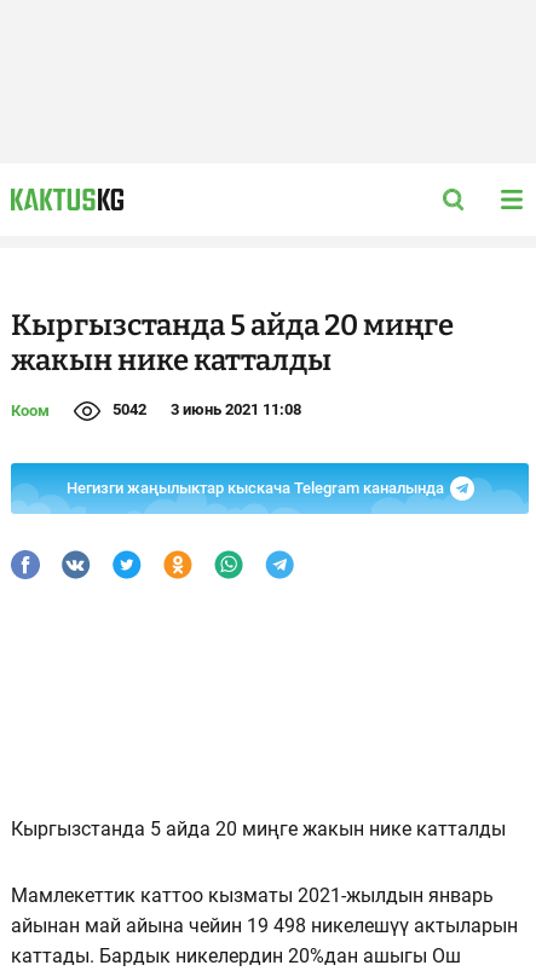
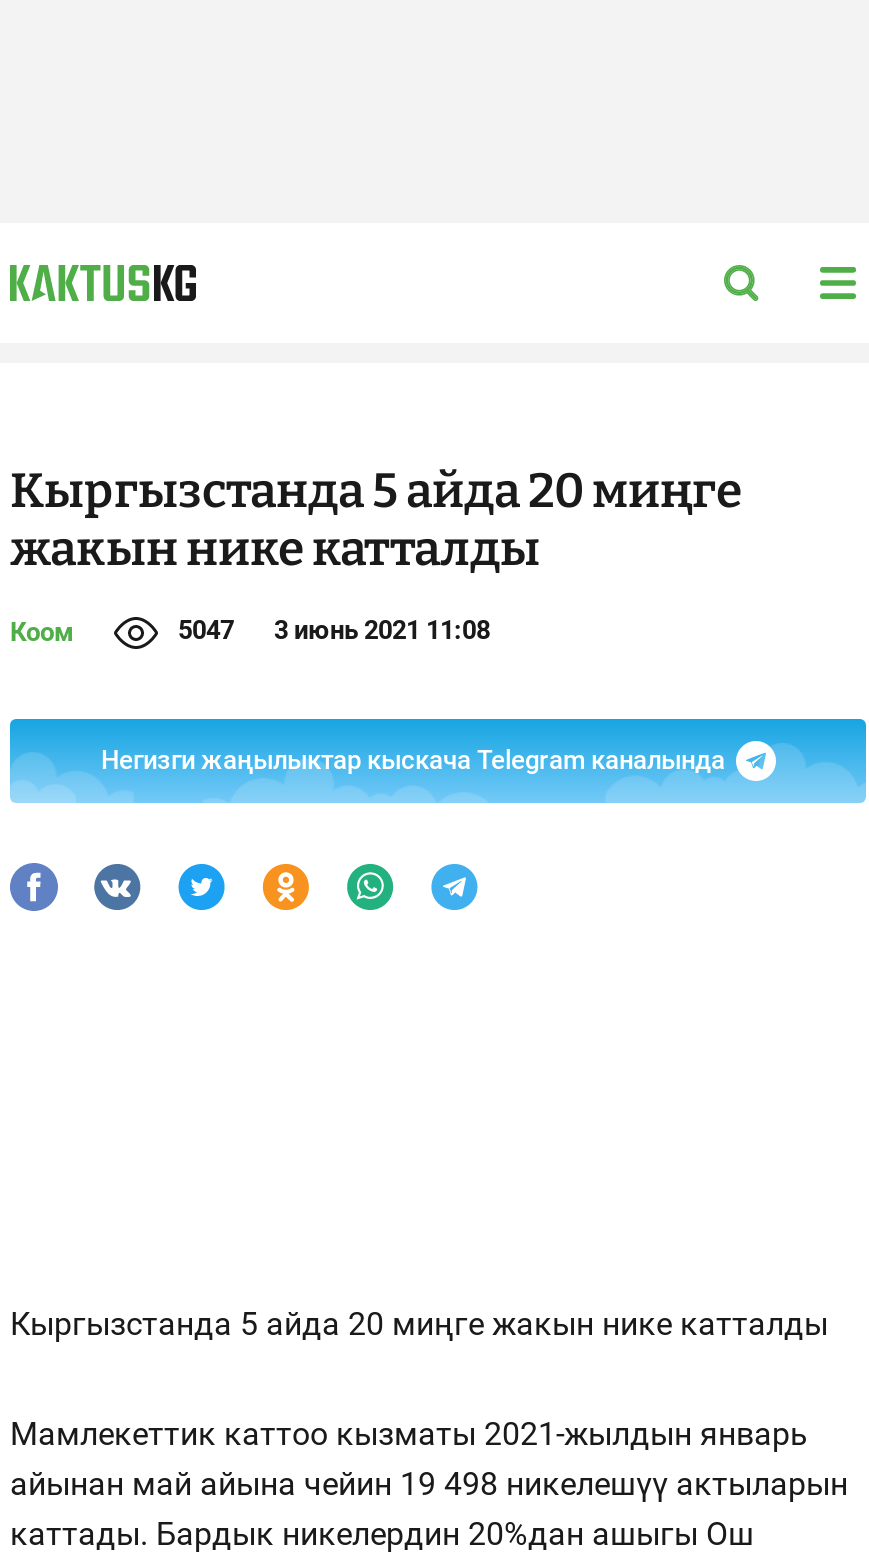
[113,400,301,418] 5042 3 июнь 2021 11:08 -> [178,615,490,645] 5047 3 июнь 2021 11:08

